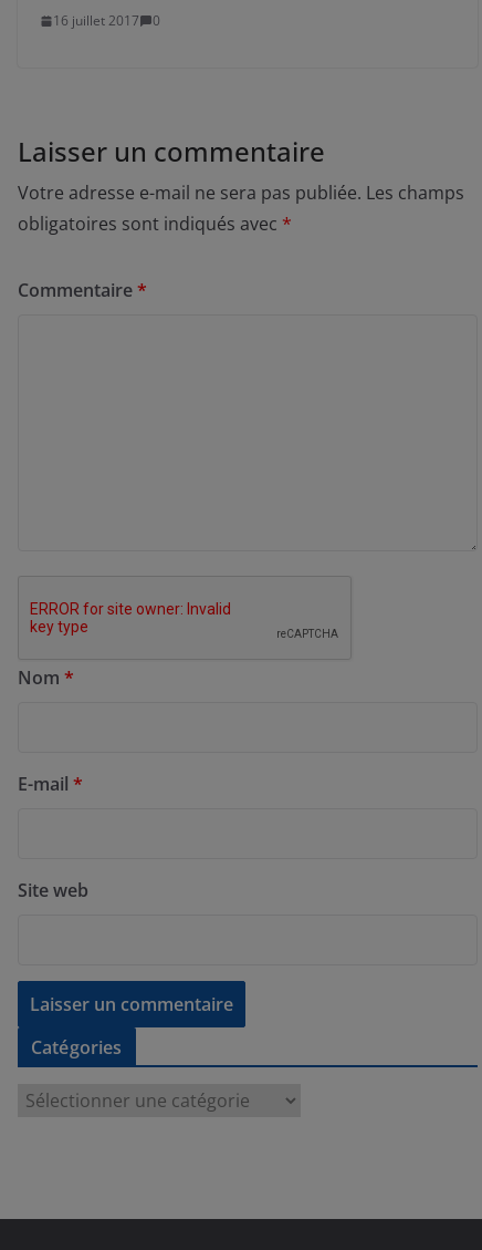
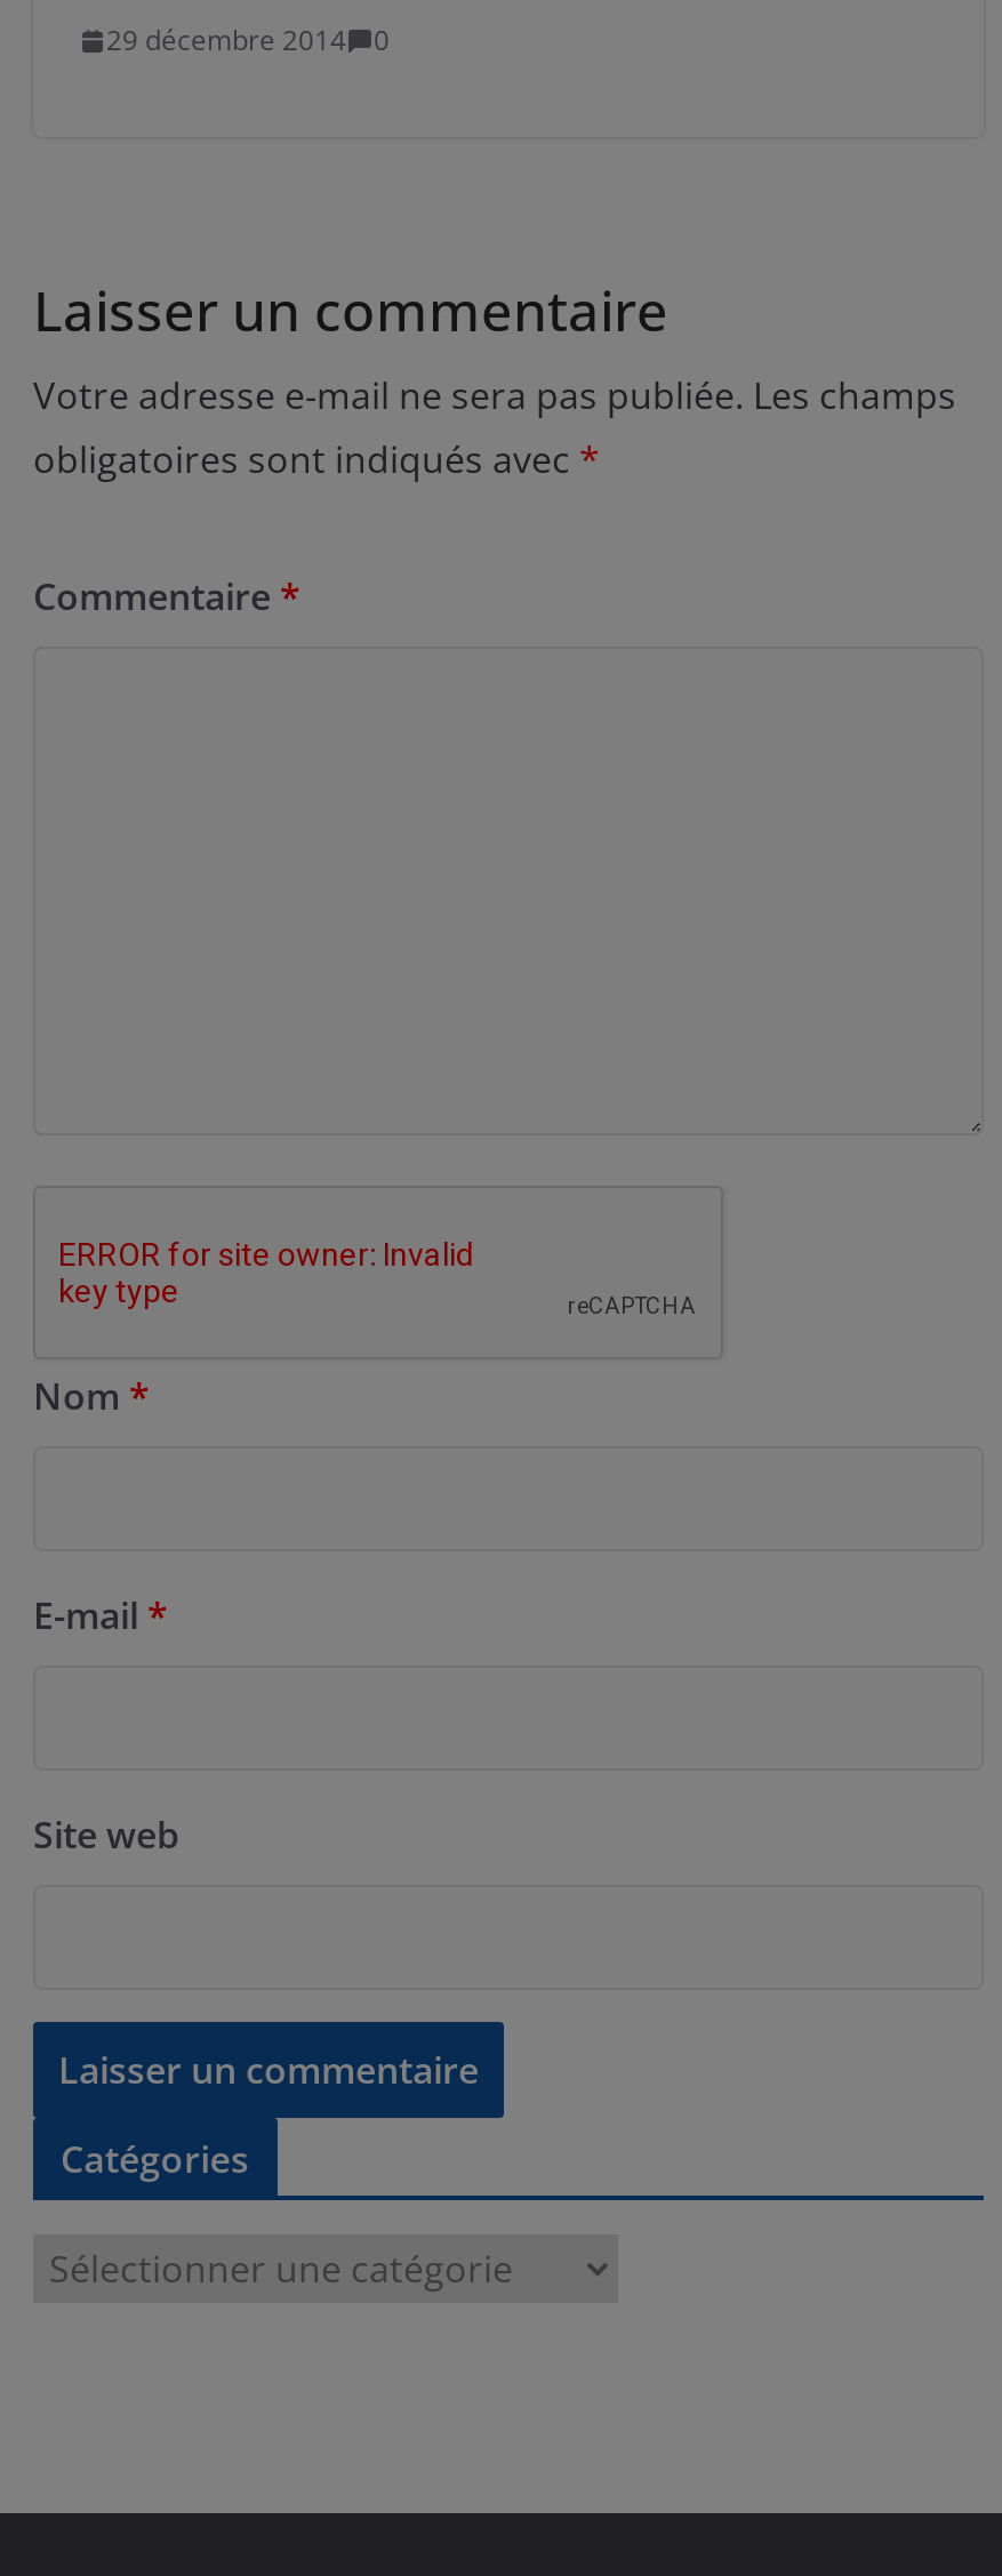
[53,12,160,30] 16 juillet 2017 0 -> [106,20,390,59] 29 décembre 2014 0

